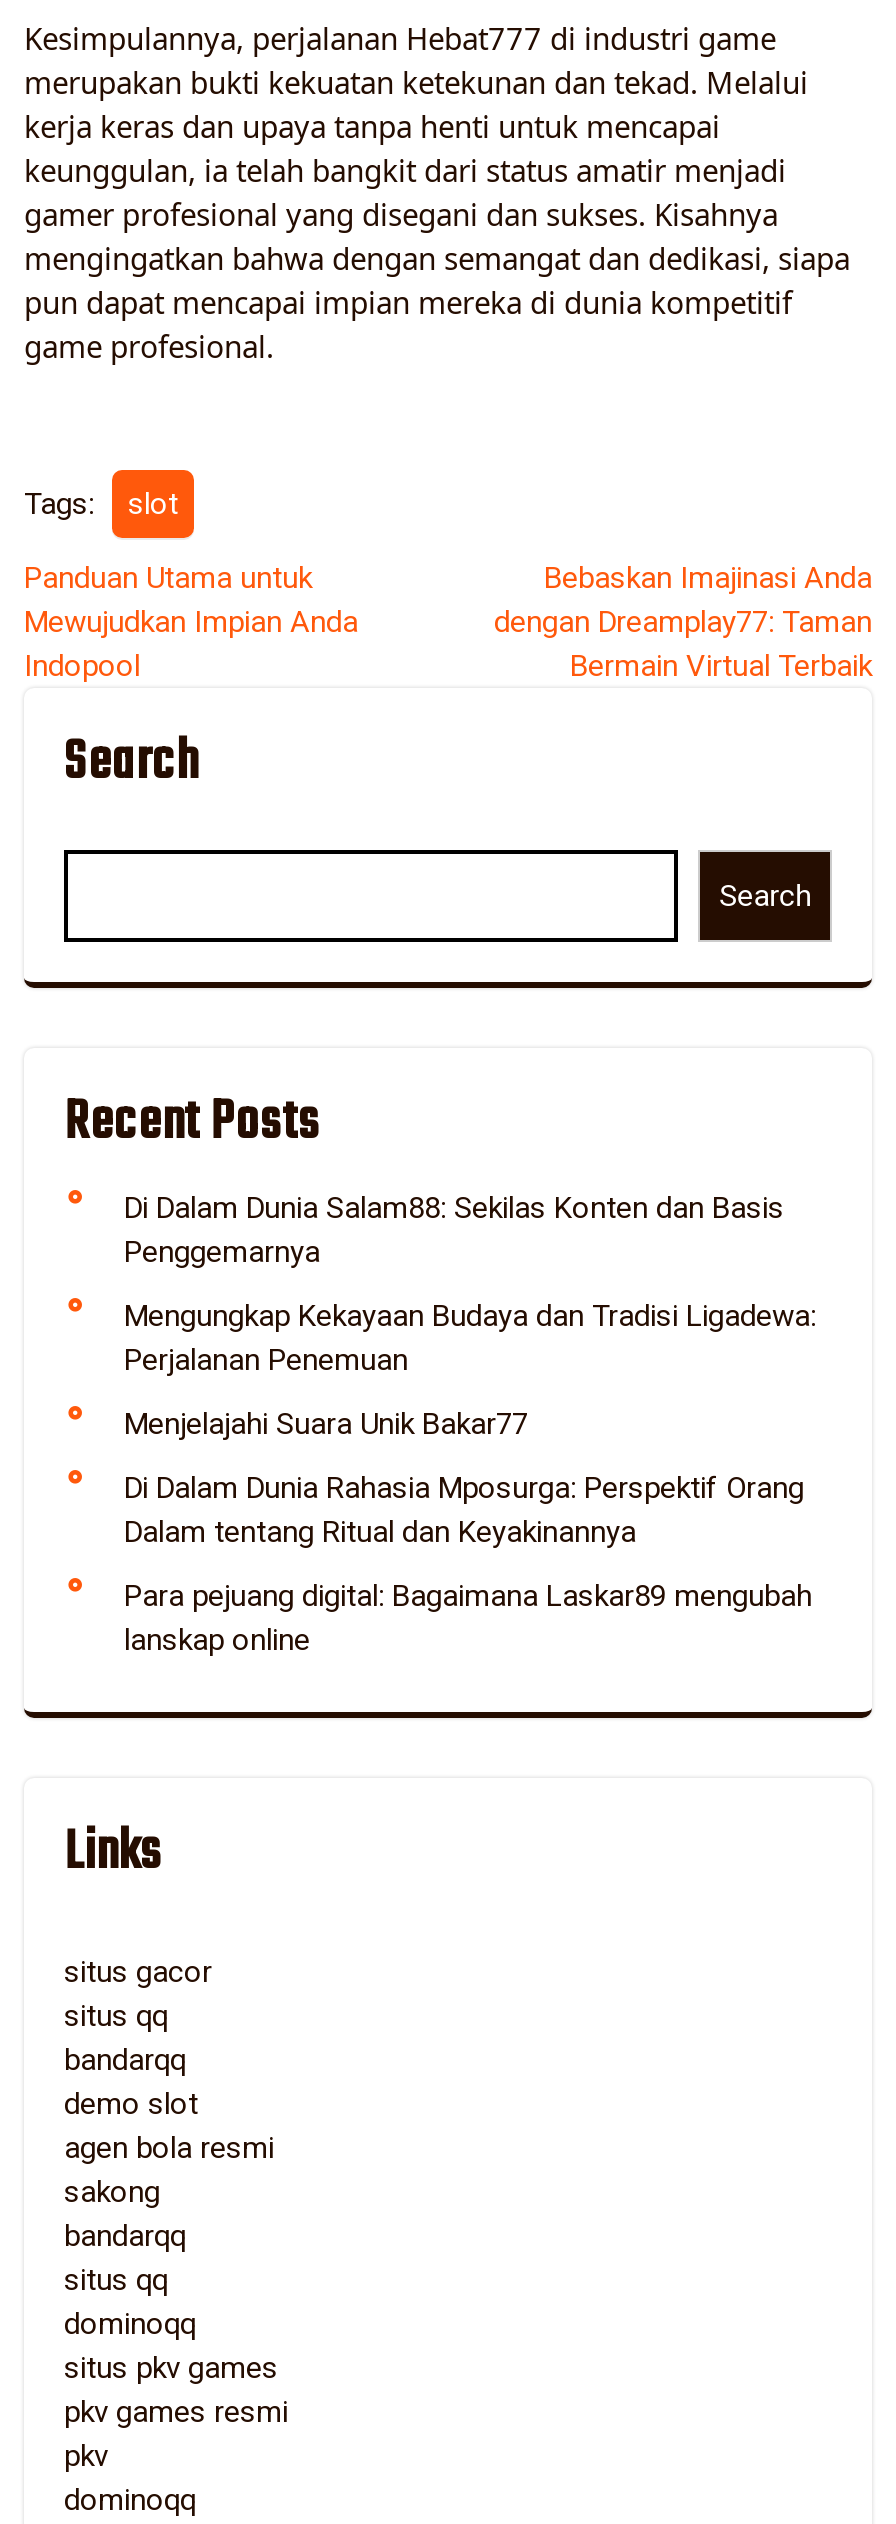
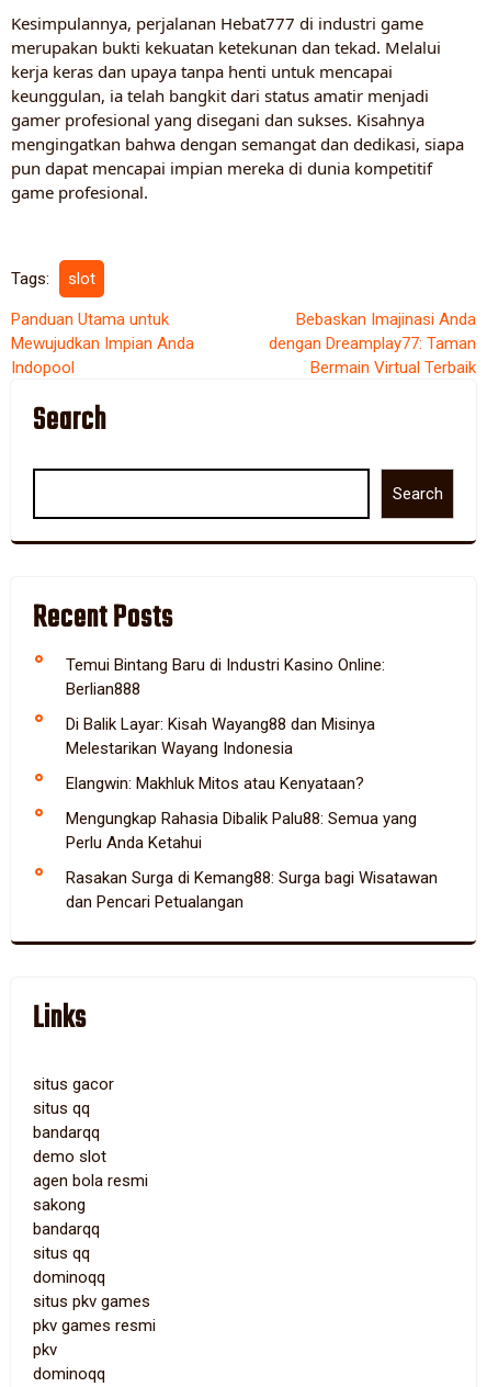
[124,1190,784,1270] Di Dalam Dunia Salam88: Sekilas Konten dan Basis | Penggemarnya -> [66,655,385,699] Temui Bintang Baru di Industri Kasino Online: | Berlian888
[124,1298,816,1378] Mengungkap Kekayaan Budaya dan Tradisi Ligadewa: | Perjalanan Penemuan -> [66,714,375,758] Di Balik Layar: Kisah Wayang88 dan Misinya | Melestarikan Wayang Indonesia
[124,1406,528,1442] Menjelajahi Suara Unik Bakar77 -> [66,774,364,793] Elangwin: Makhluk Mitos atau Kenyataan?
[124,1470,804,1550] Di Dalam Dunia Rahasia Mposurga: Perspektif Orang | Dalam tentang Ritual dan Keyakinannya -> [66,809,417,853] Mengungkap Rahasia Dibalik Palu88: Semua yang | Perlu Anda Ketahui
[124,1578,812,1658] Para pejuang digital: Bagaimana Laskar89 mengubah | lanskap online -> [66,868,438,912] Rasakan Surga di Kemang88: Surga bagi Wisatawan | dan Pencari Petualangan

